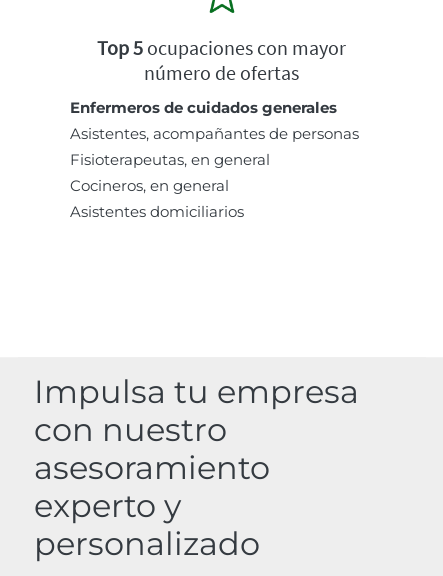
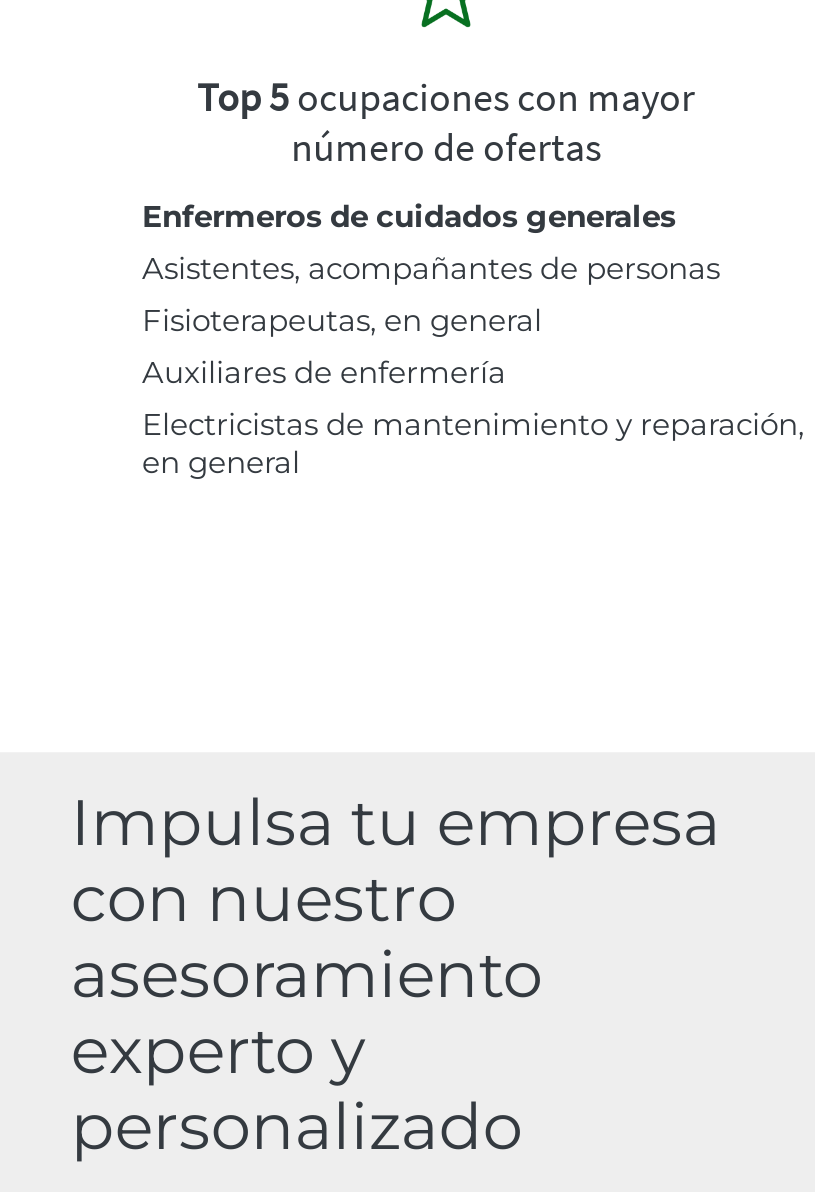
[70,176,244,221] Cocineros, en general | Asistentes domiciliarios -> [142,352,804,480] Auxiliares de enfermería | Electricistas de mantenimiento y reparación, | en general

